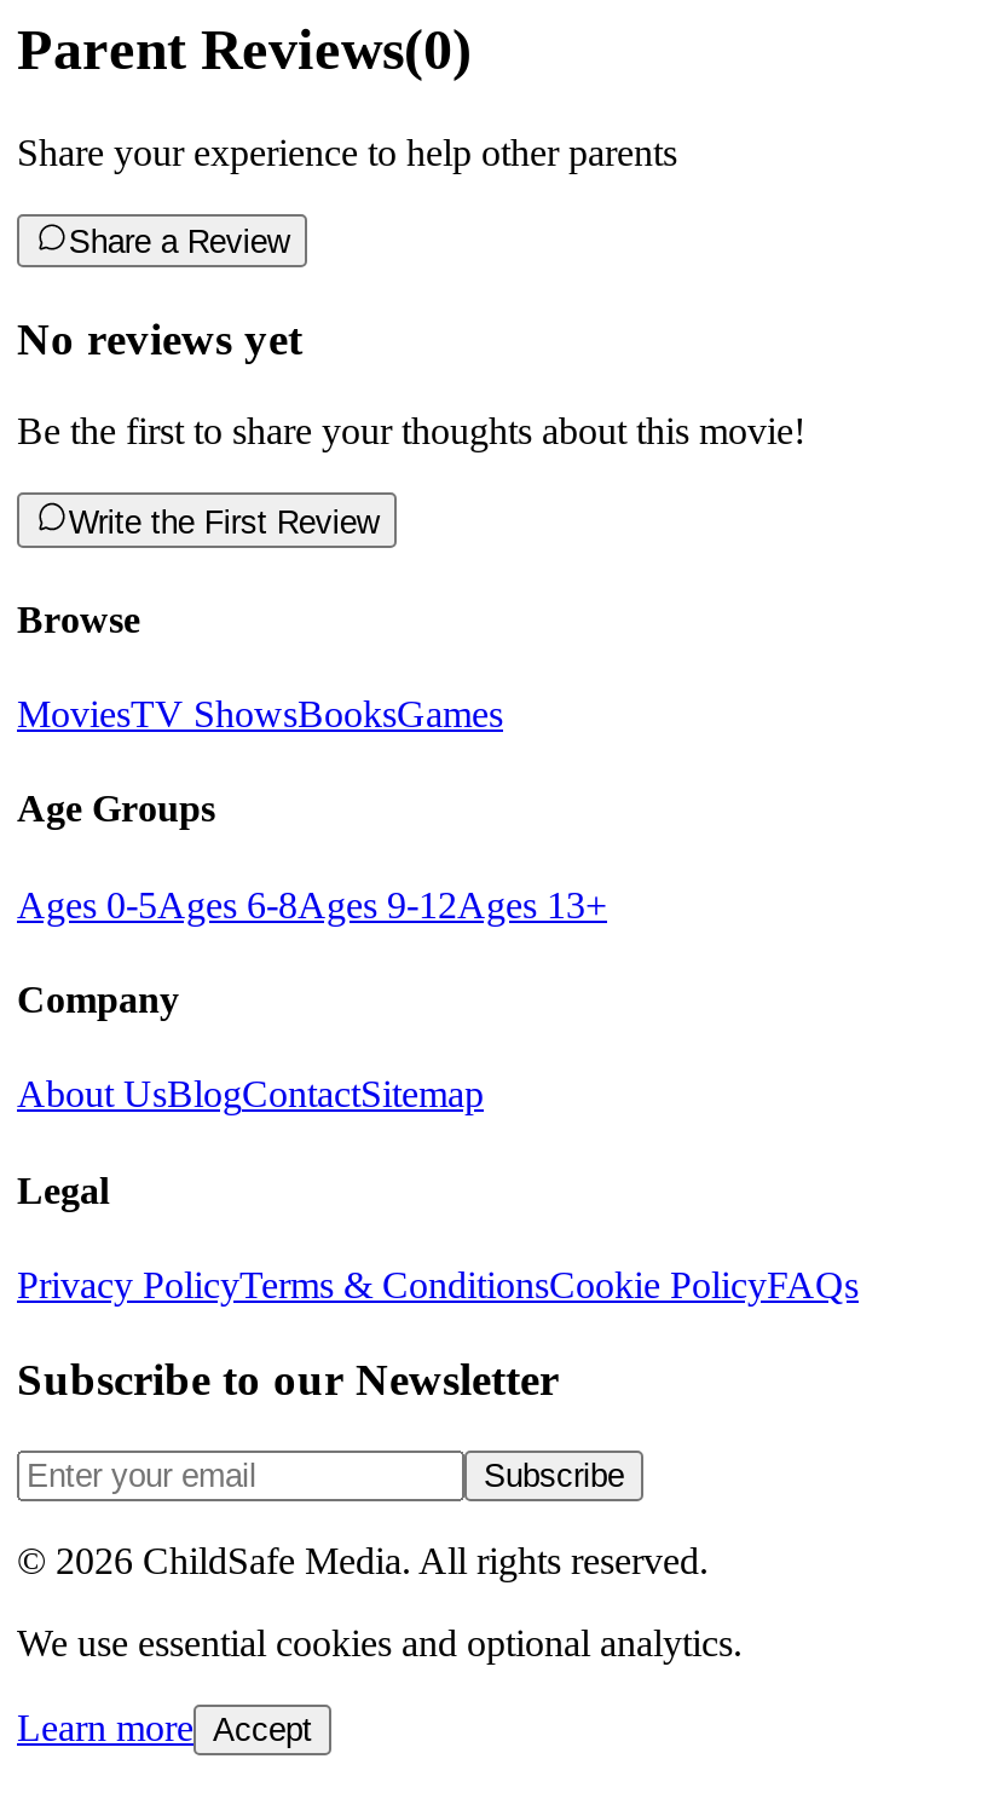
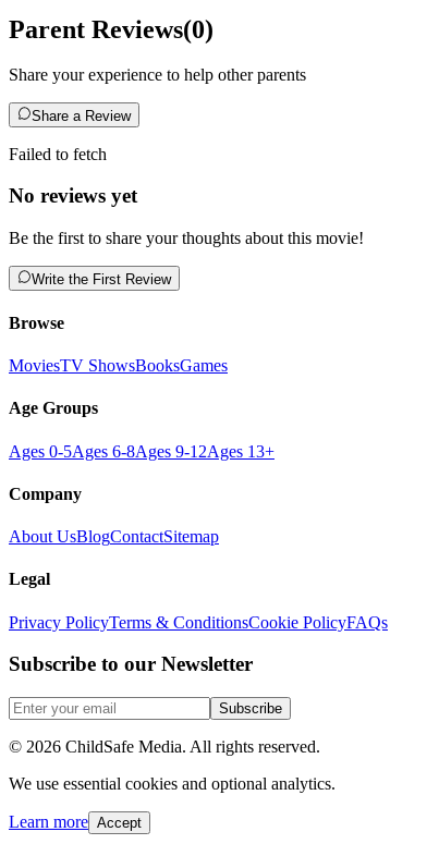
none -> [9,145,107,163] Failed to fetch

